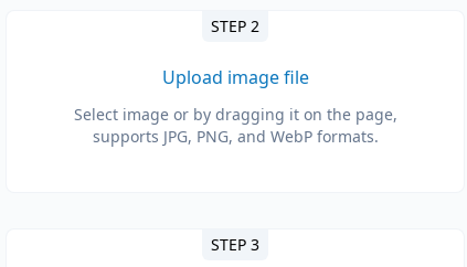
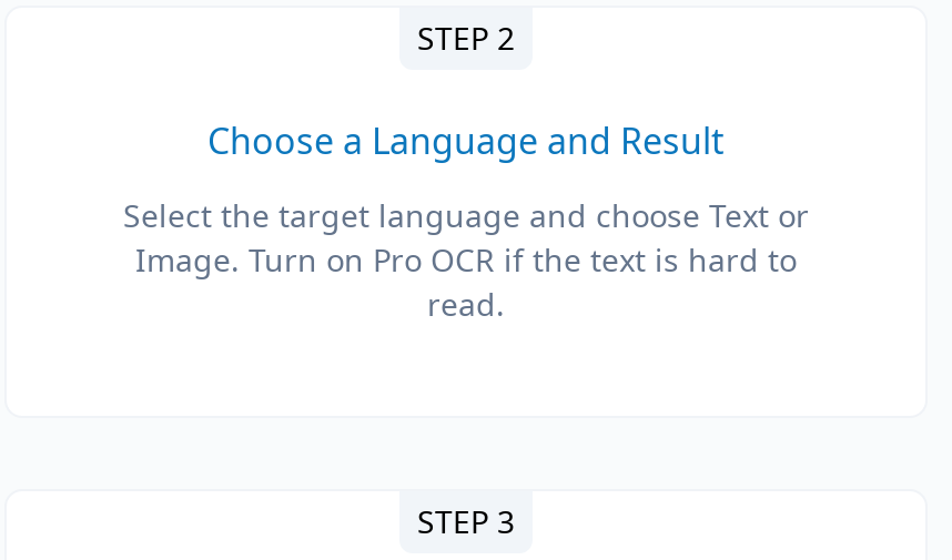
[162,65,309,89] Upload image file -> [207,116,725,165] Choose a Language and Result
[73,104,397,147] Select image or by dragging it on the page, | supports JPG, PNG, and WebP formats. -> [123,194,809,325] Select the target language and choose Text or | Image. Turn on Pro OCR if the text is hard to | read.

